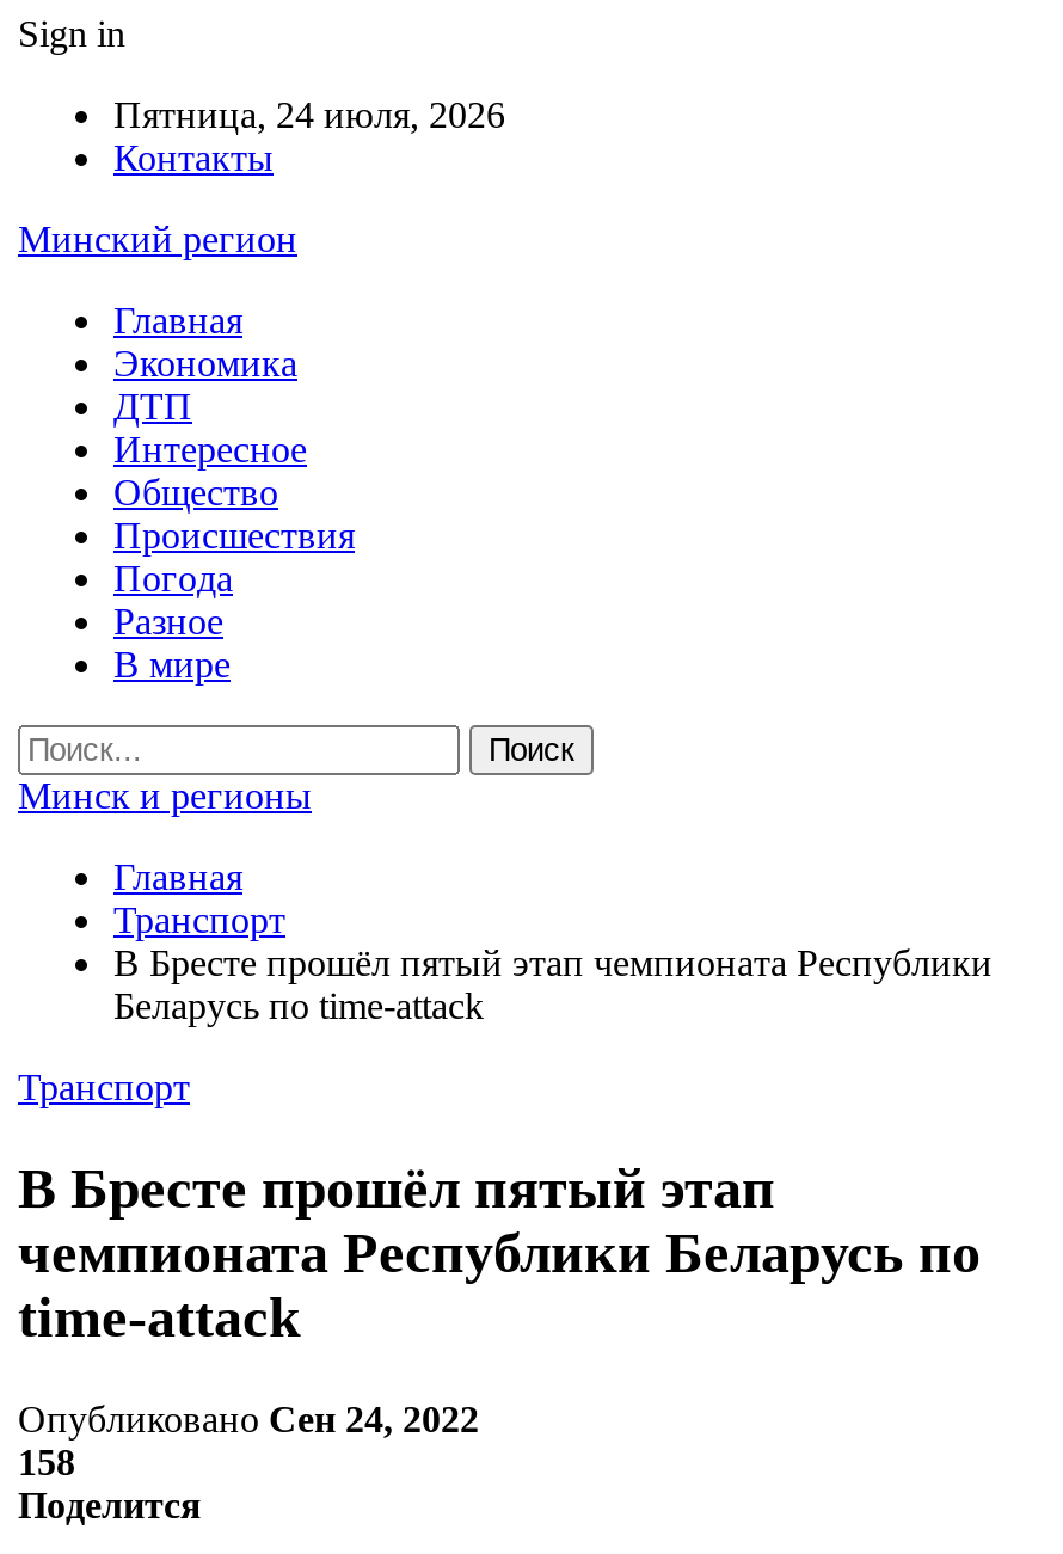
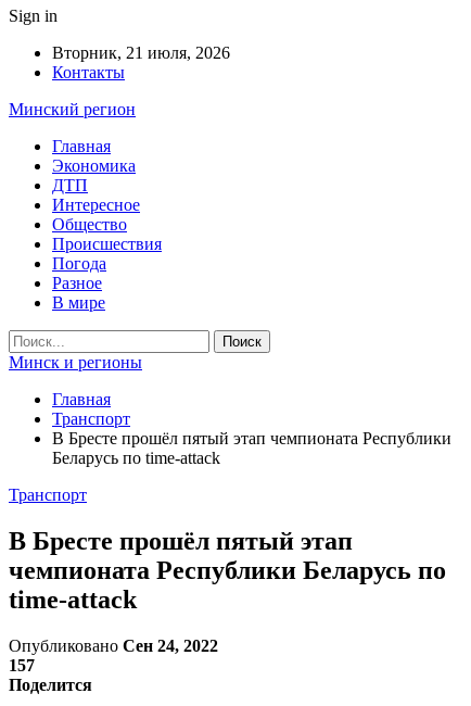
[113,94,505,135] Пятница, 24 июля, 2026 -> [52,43,230,62] Вторник, 21 июля, 2026
[18,1441,75,1482] 158 -> [9,656,35,674] 157

